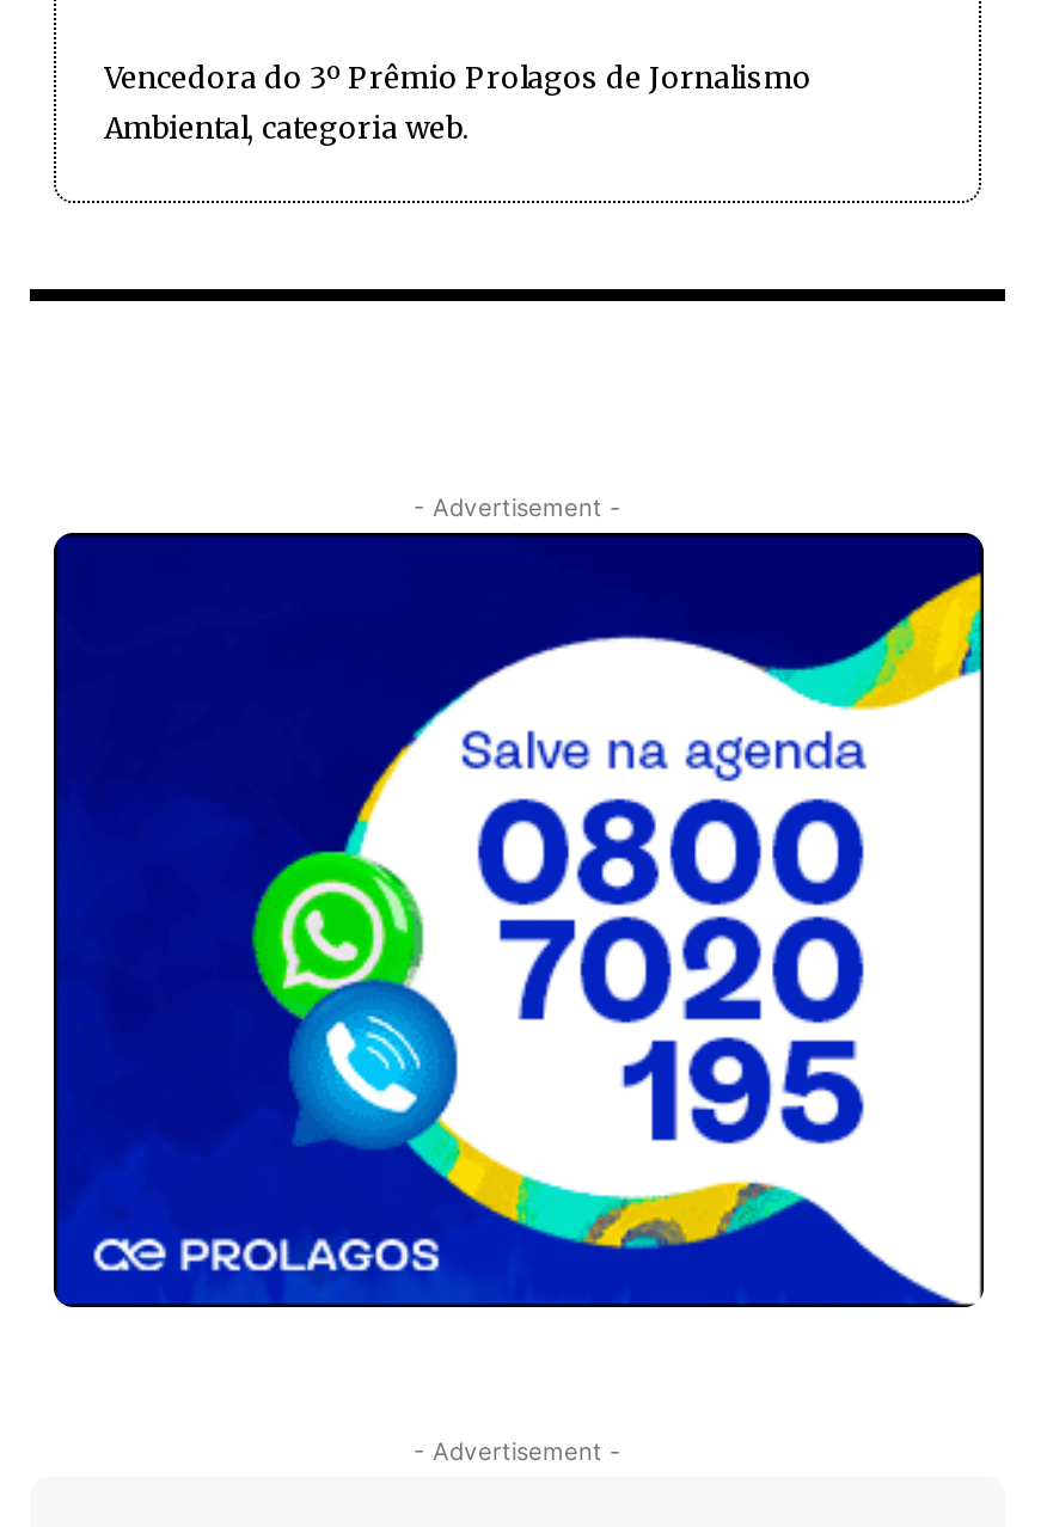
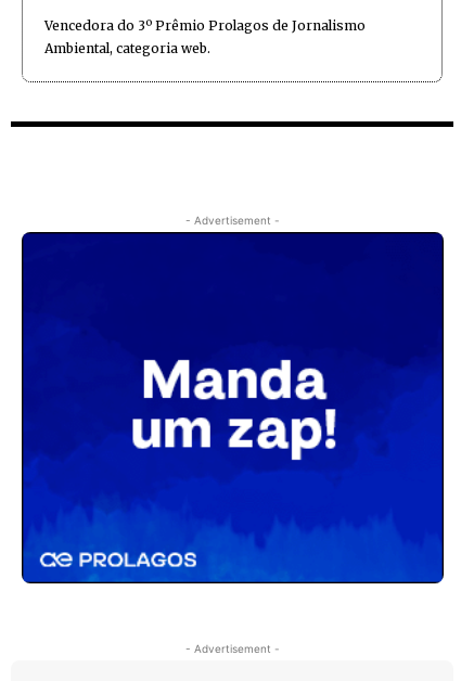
[66,571,984,1307] [image] -> [25,252,444,583] [image]

